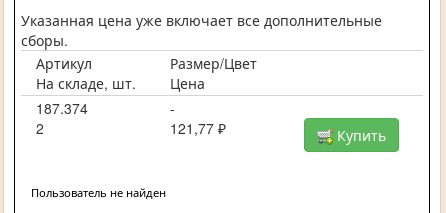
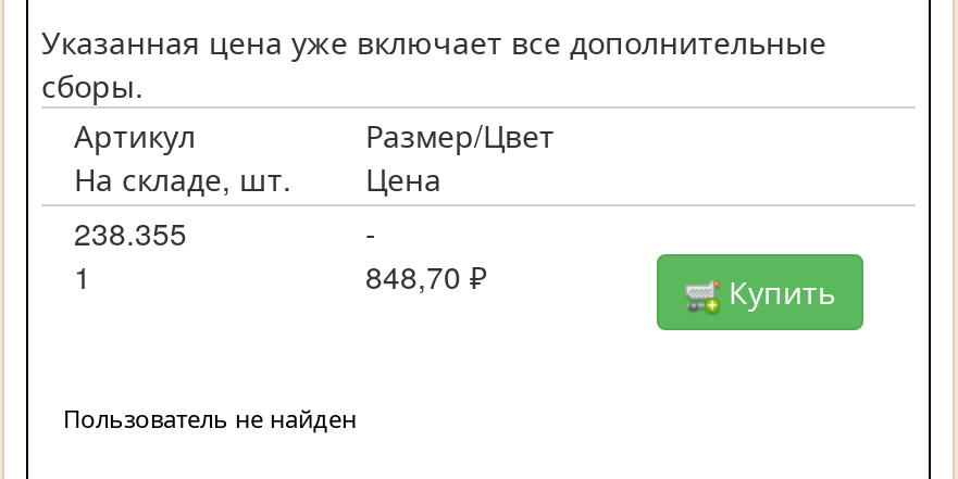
[36,98,88,118] 187.374 -> [74,211,187,255] 238.355
[36,118,44,138] 2 -> [74,255,91,298] 1
[170,118,226,138] 121,77 ₽ -> [365,255,487,298] 848,70 ₽

